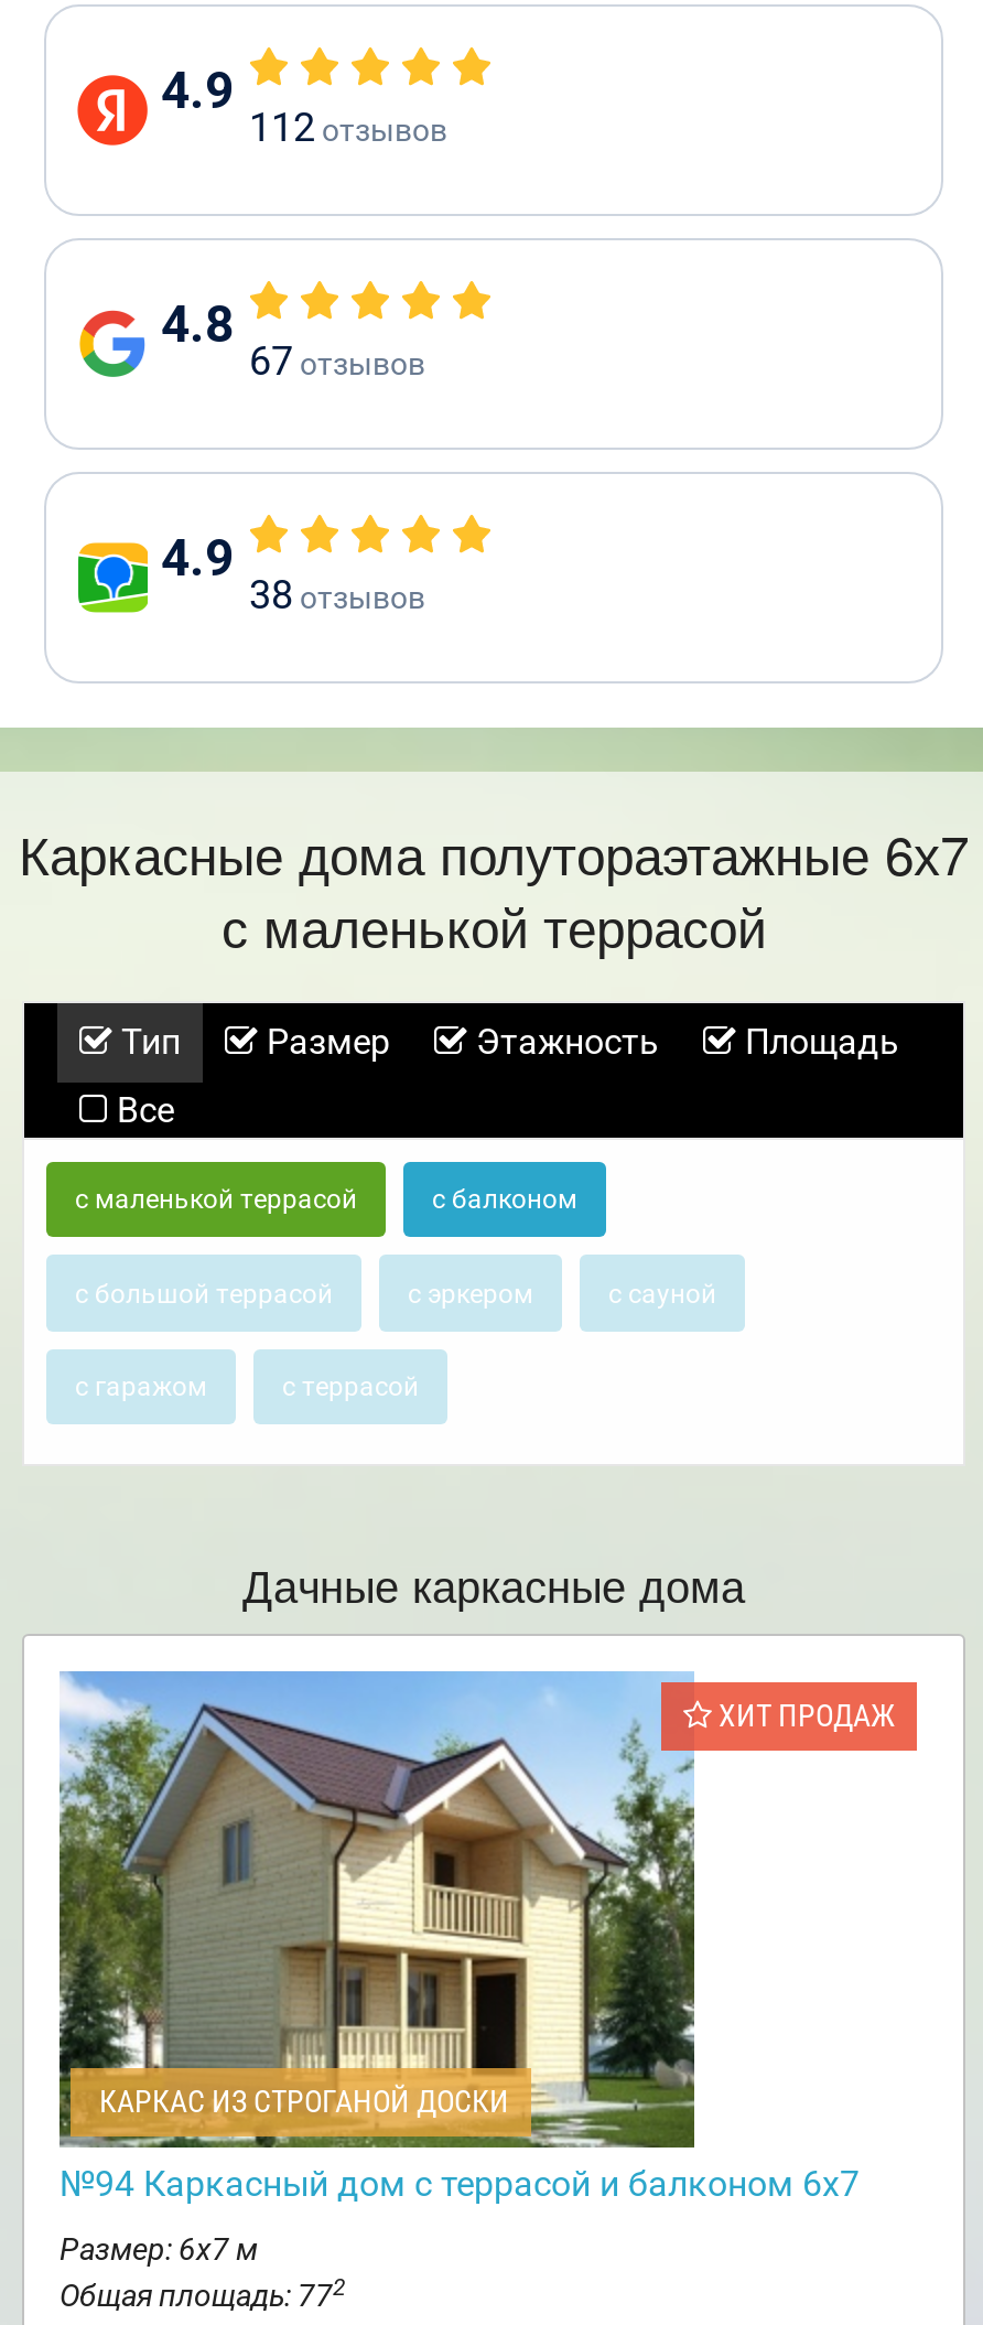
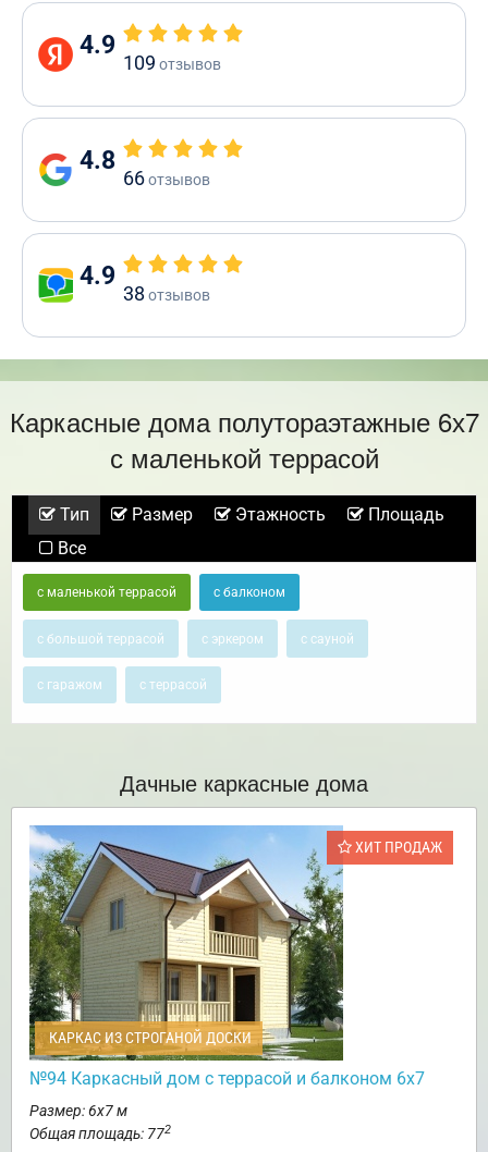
[249,104,447,150] 112 отзывов -> [123,51,221,74] 109 отзывов
[249,337,425,384] 67 отзывов -> [123,167,210,189] 66 отзывов

